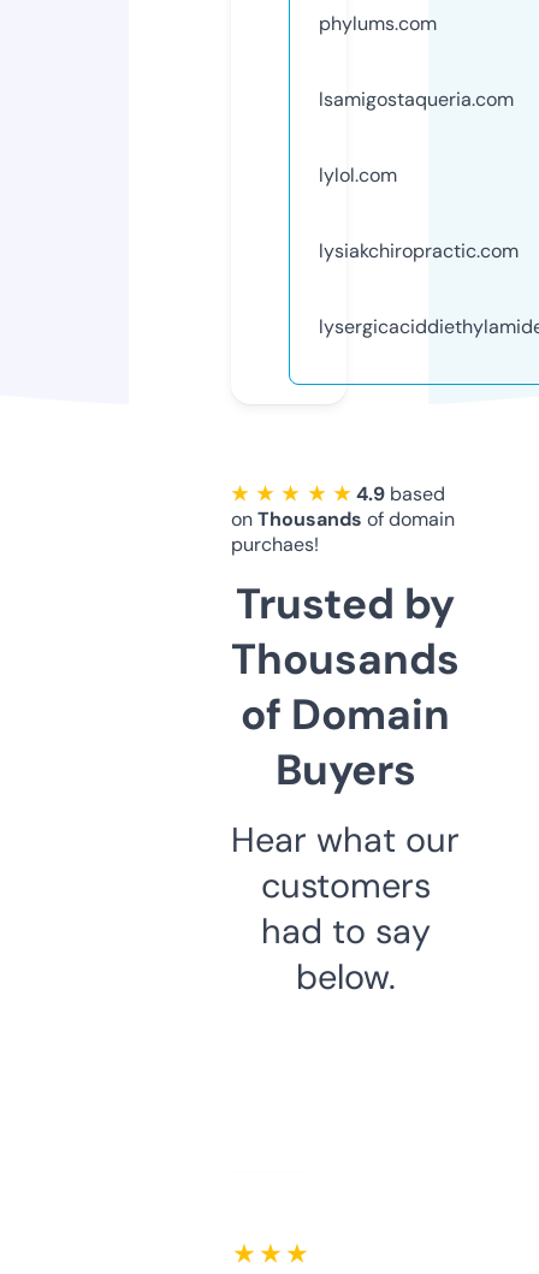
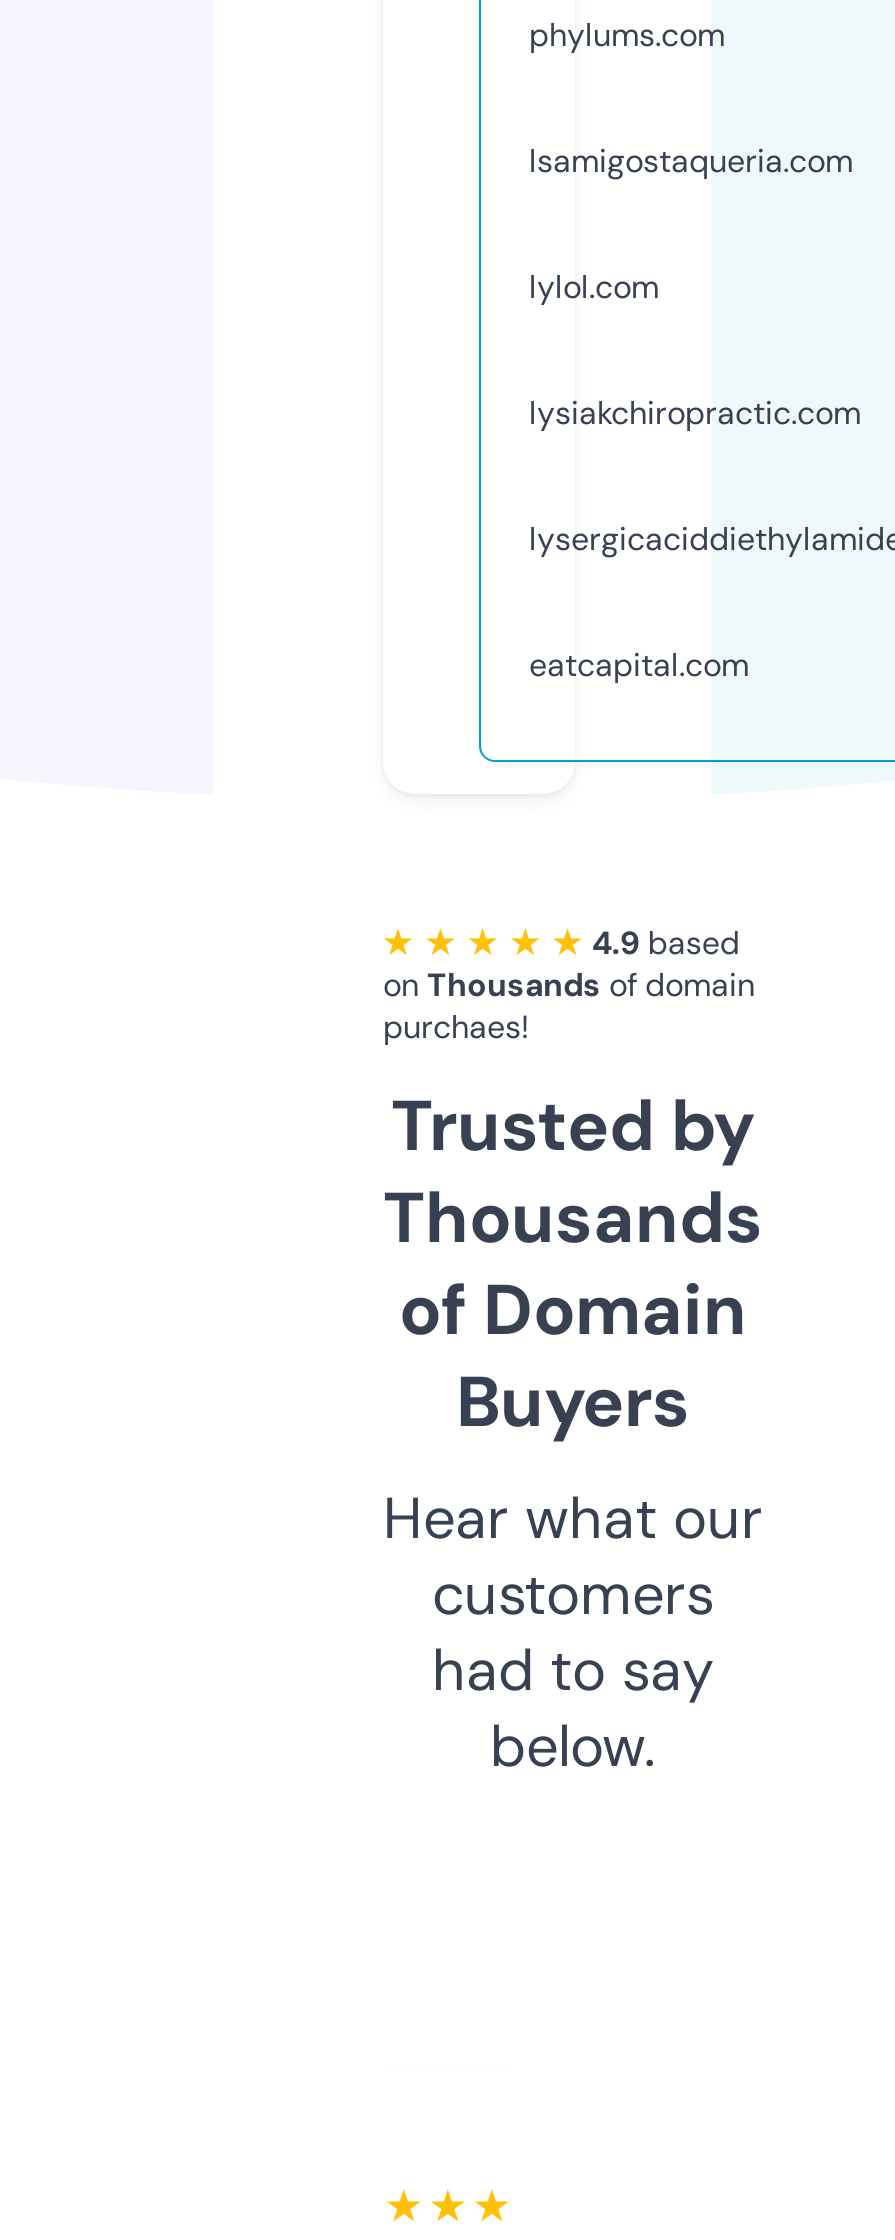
none -> [529,644,749,686] eatcapital.com

